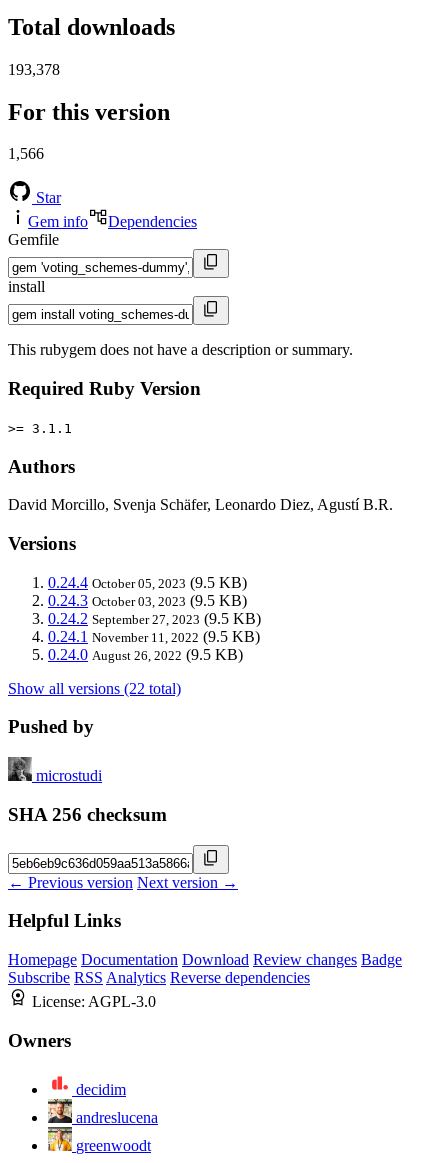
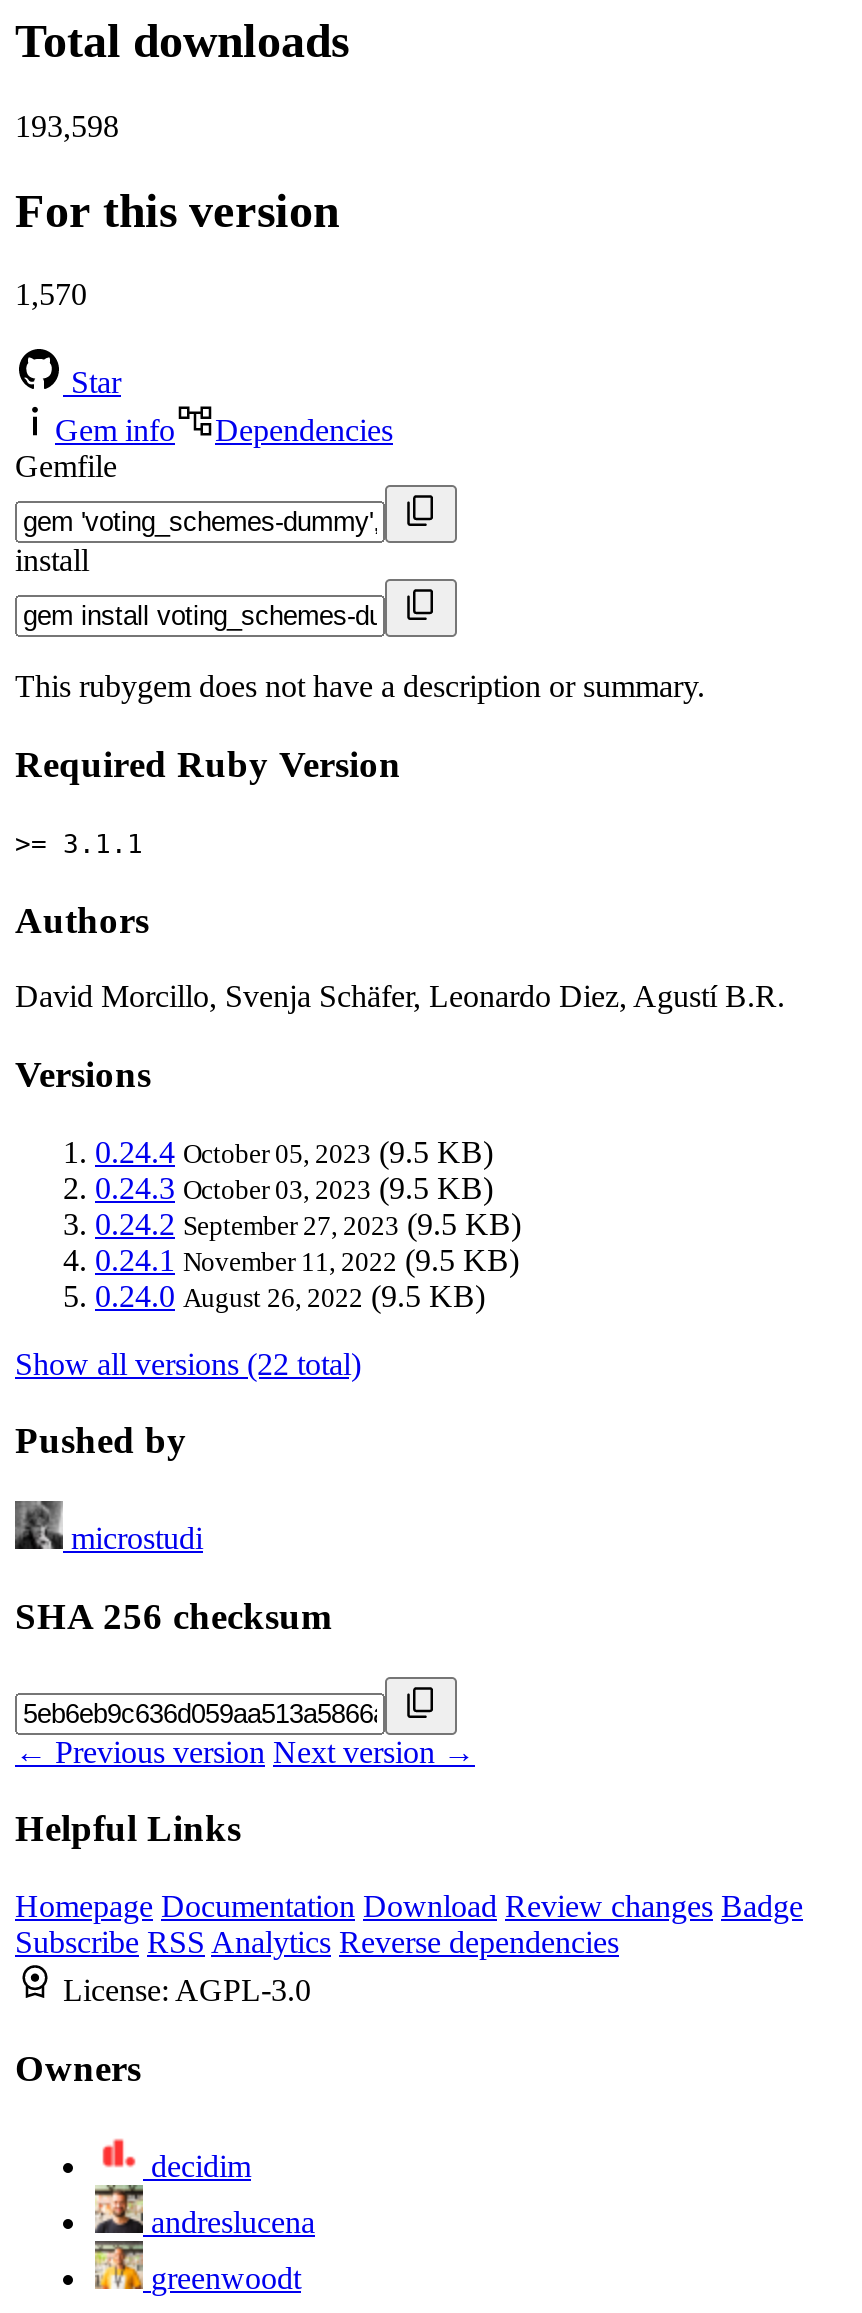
[8,61,60,78] 193,378 -> [15,108,119,142] 193,598
[8,145,44,162] 1,566 -> [15,278,87,312] 1,570

